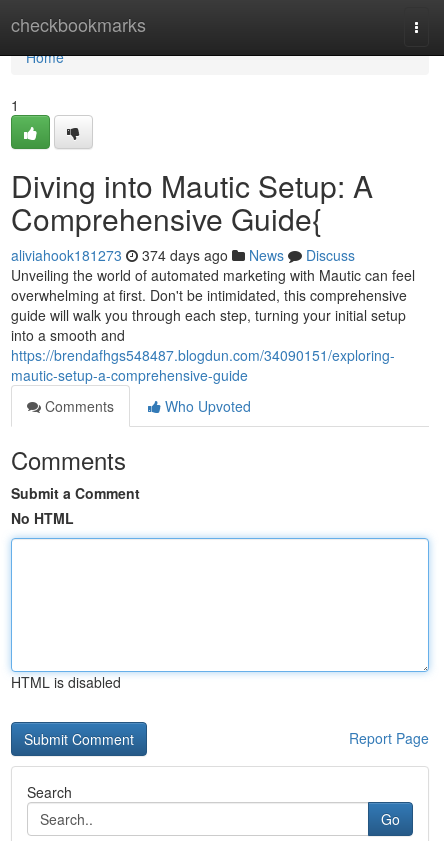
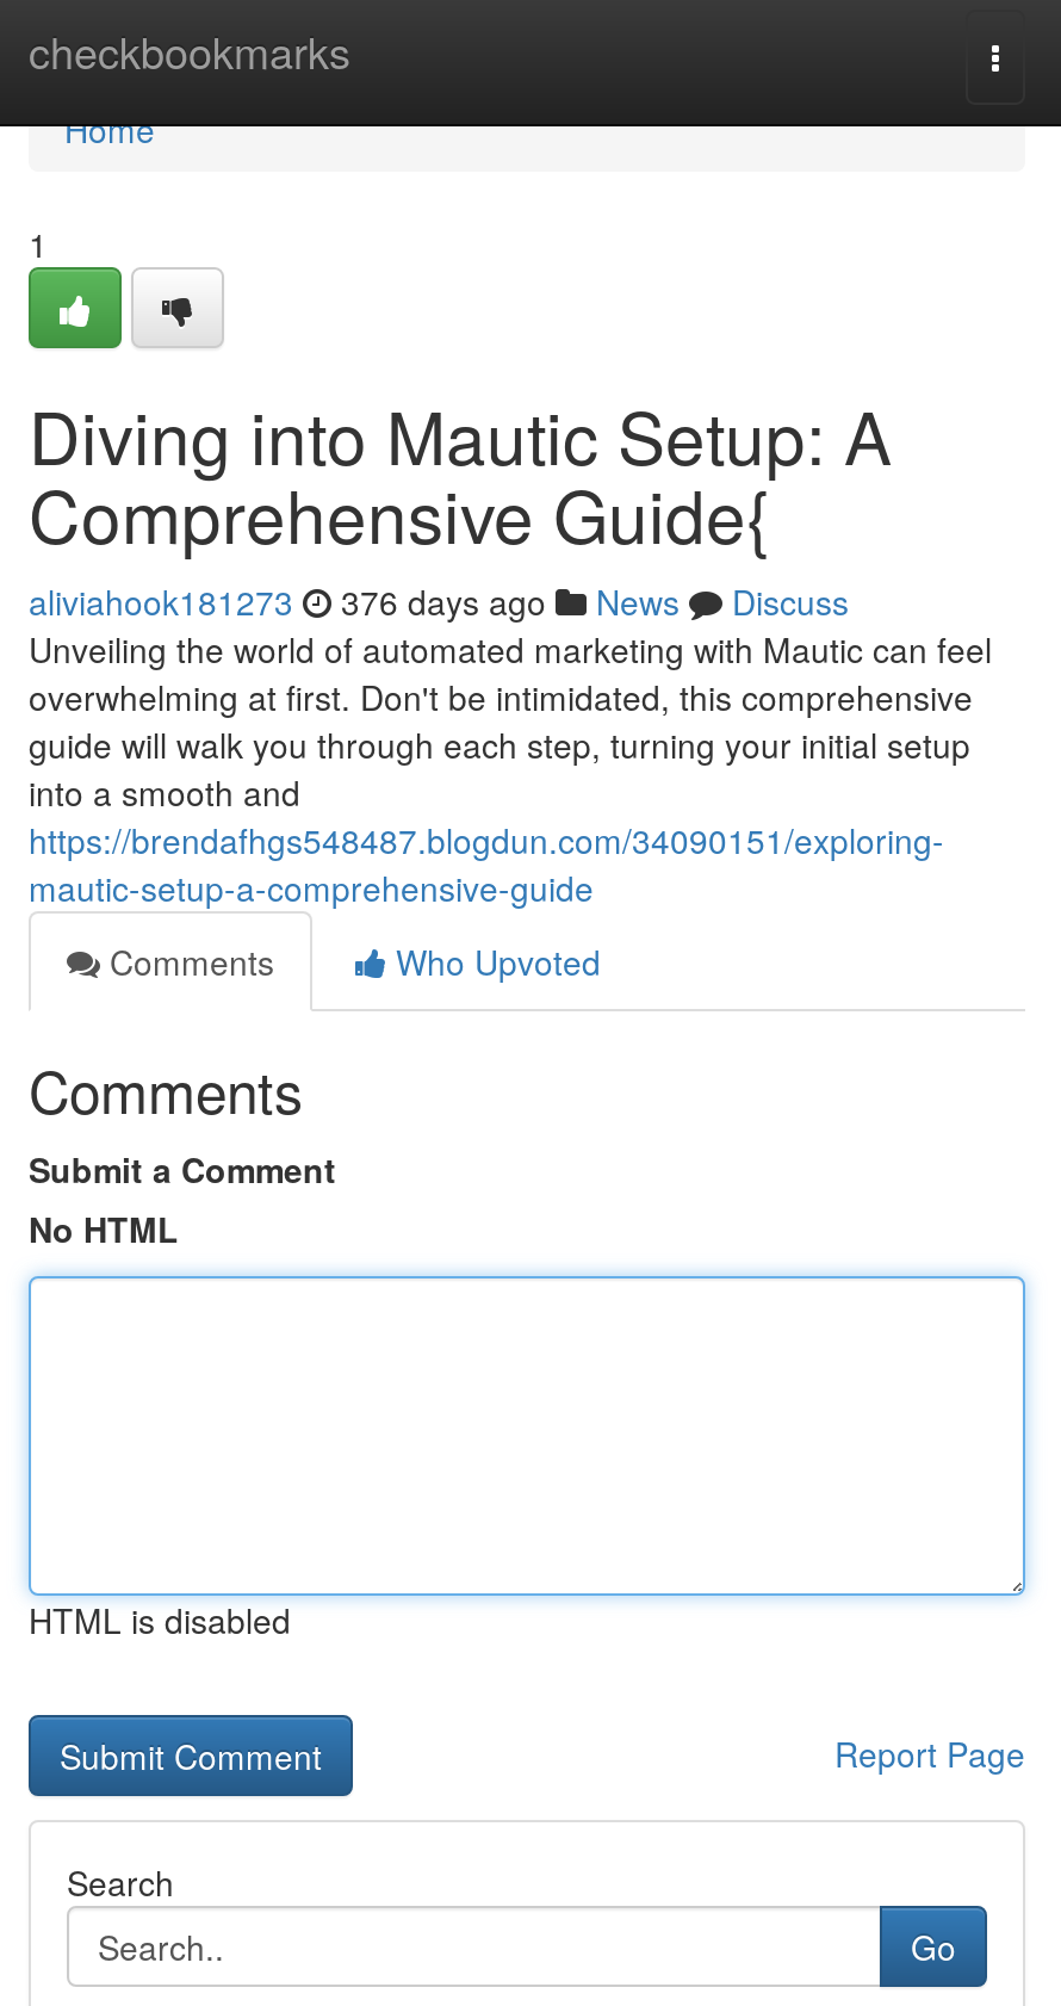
[11,245,355,265] aliviahook181273 374 days ago News Discuss -> [29,577,849,625] aliviahook181273 376 days ago News Discuss

